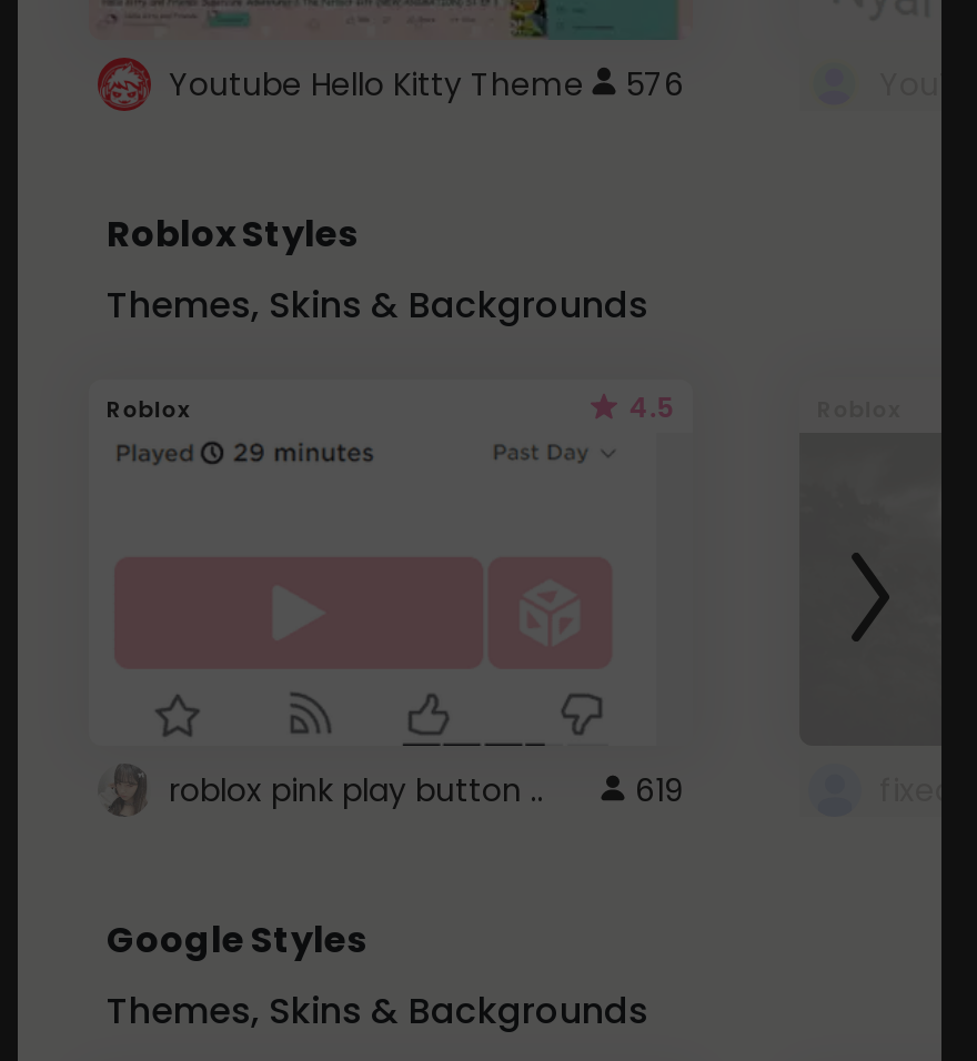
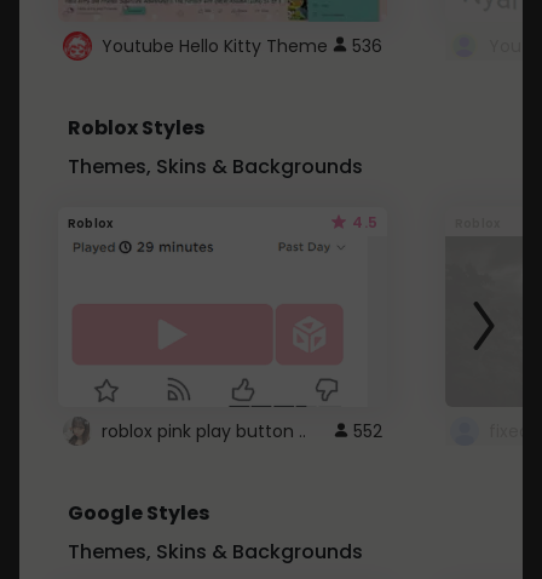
[169,61,684,106] Youtube Hello Kitty Theme 576 -> [102,33,382,58] Youtube Hello Kitty Theme 536
[635,768,684,813] 619 -> [353,419,382,443] 552

